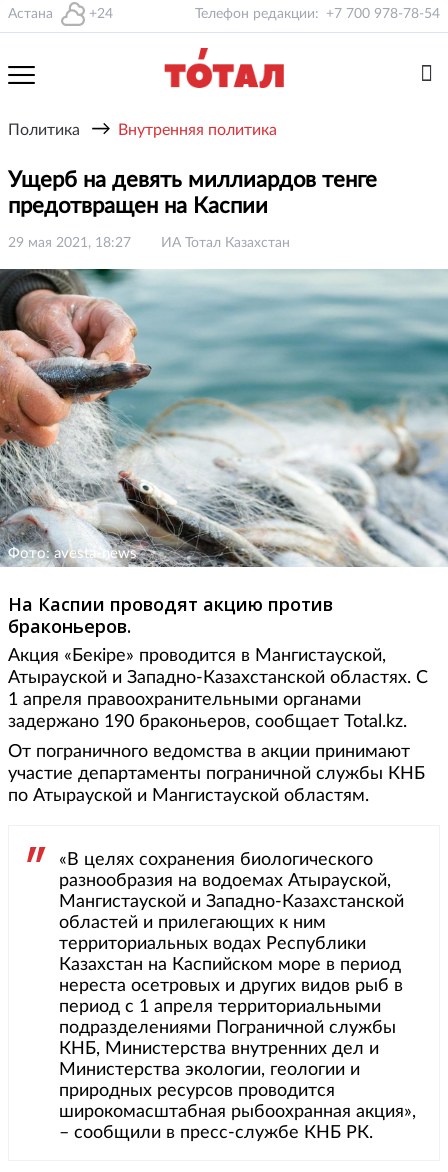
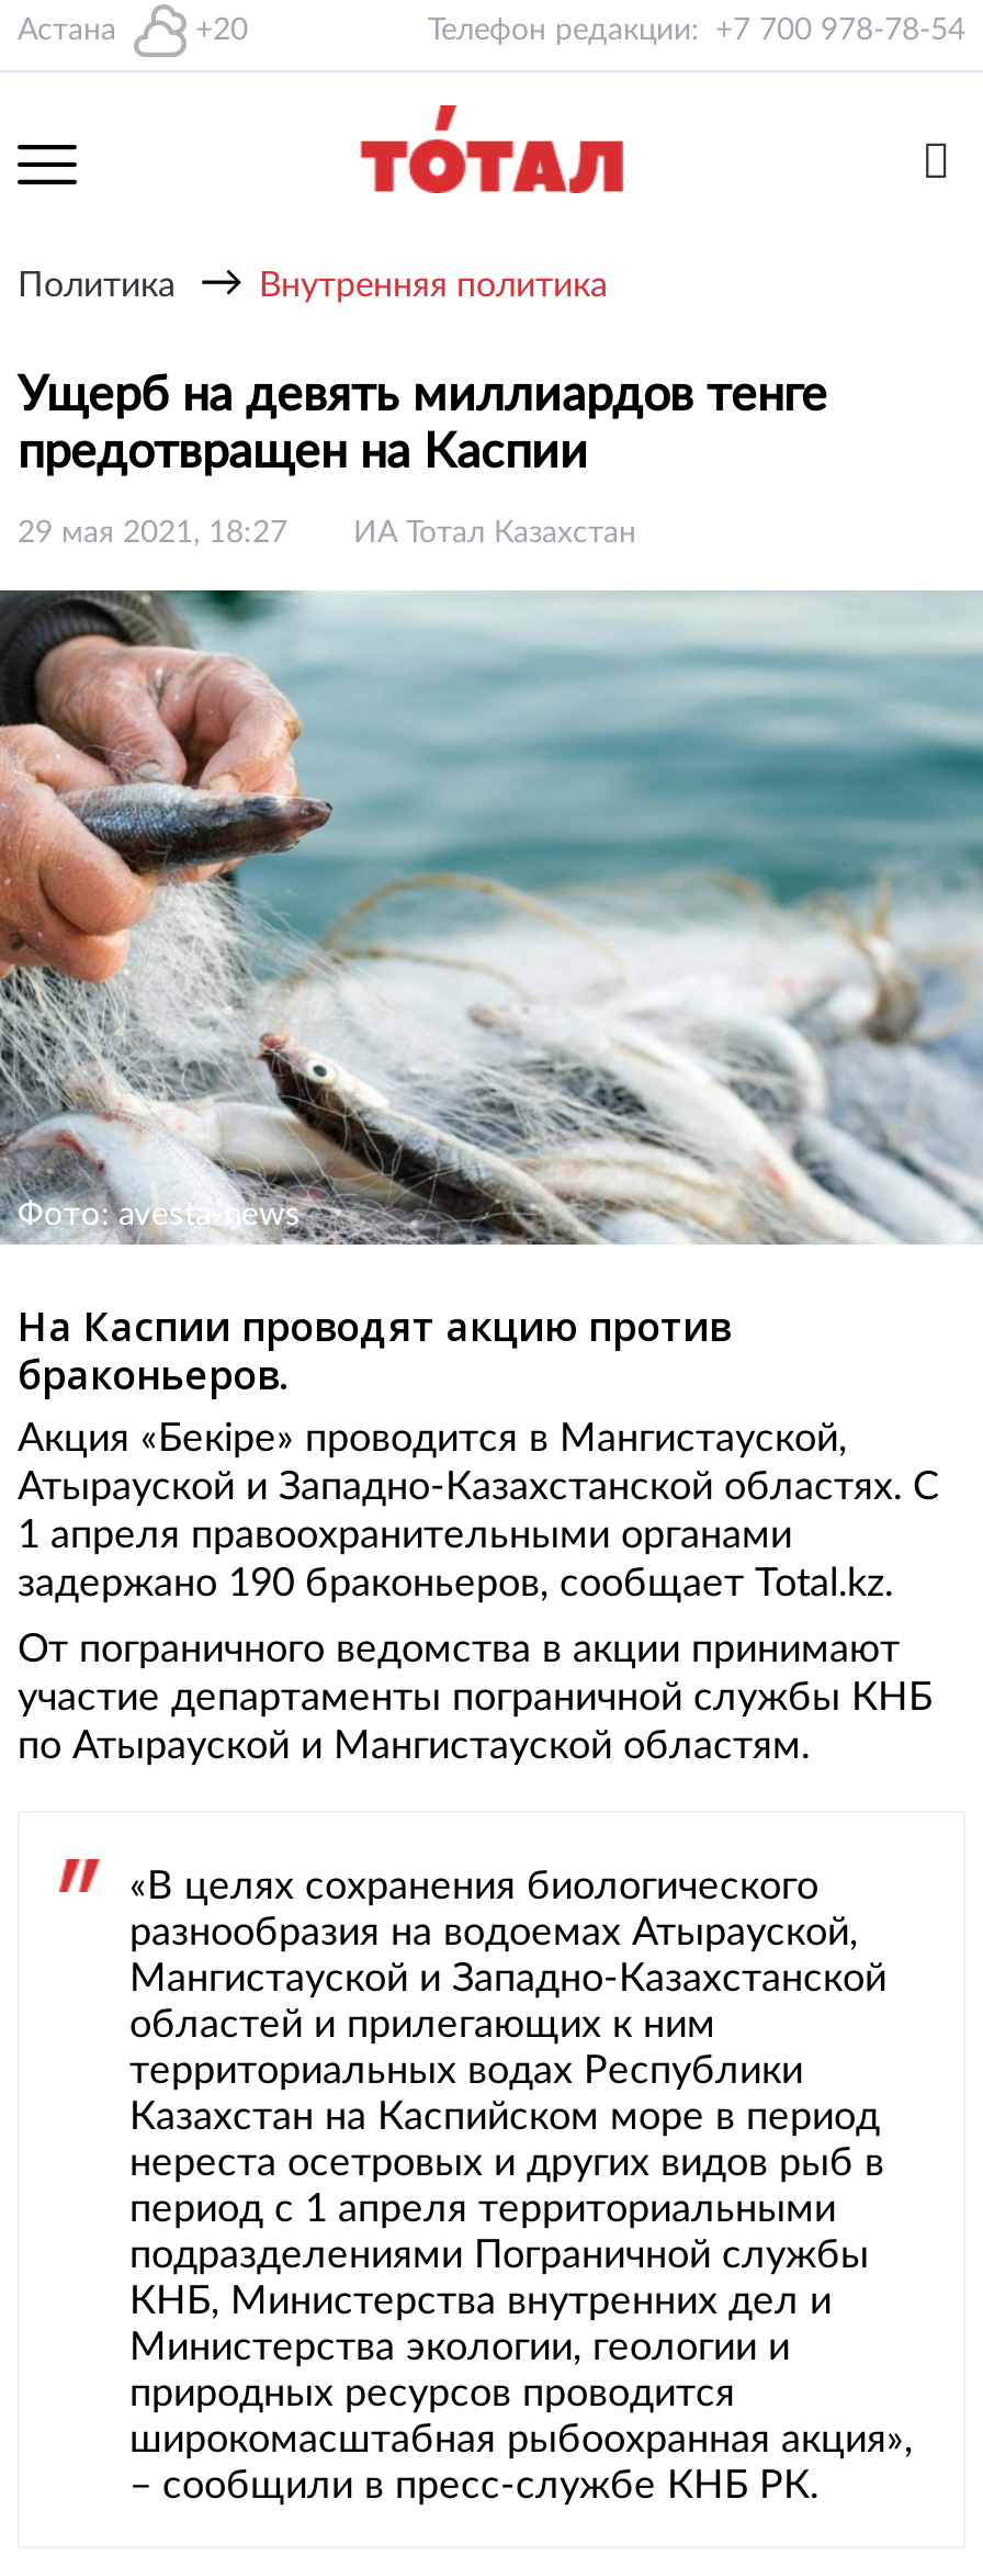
[89,7,113,21] +24 -> [195,15,248,46] +20

